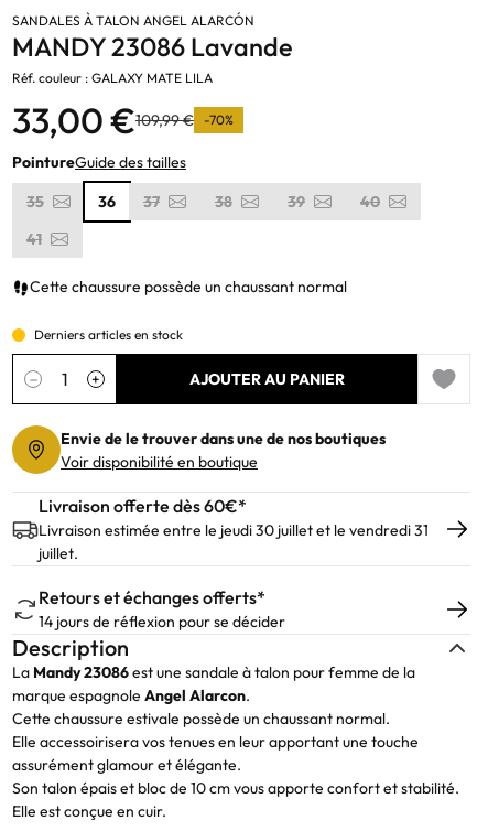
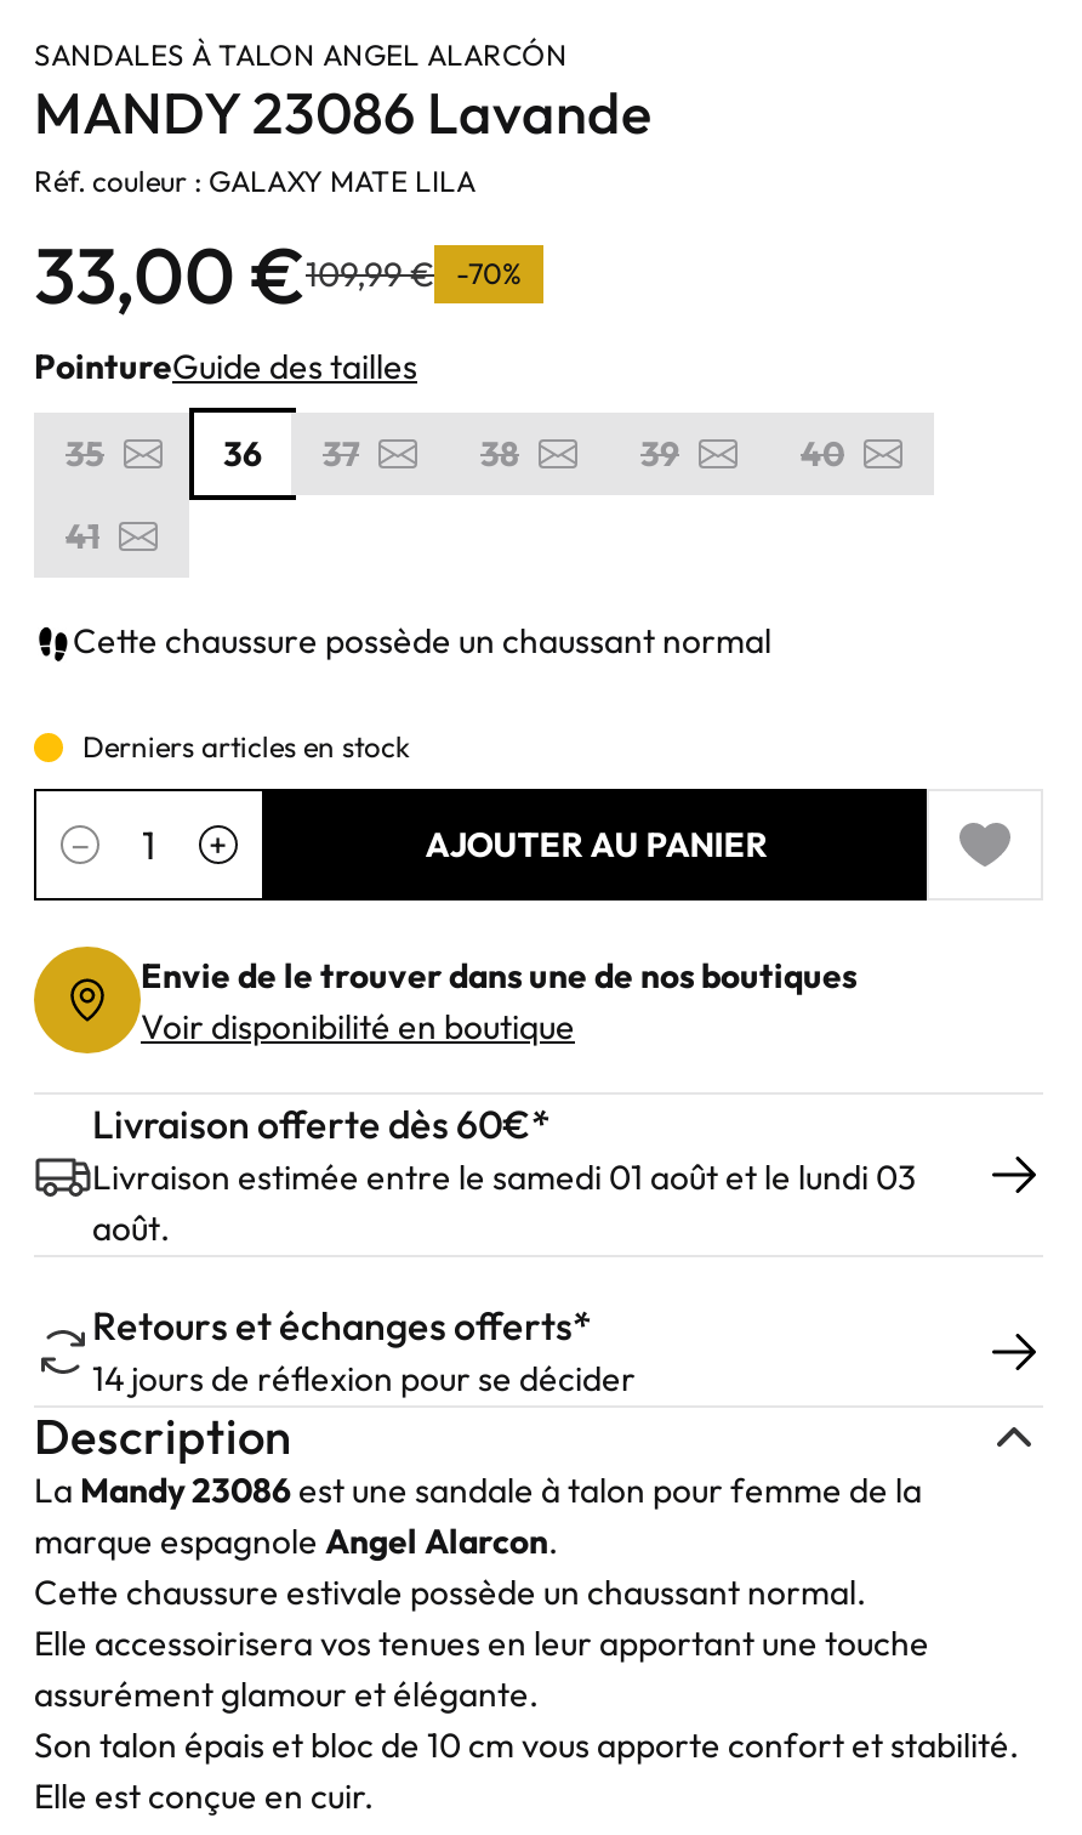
[39,520,429,563] Livraison estimée entre le jeudi 30 juillet et le vendredi 31 | juillet. -> [92,1155,917,1250] Livraison estimée entre le samedi 01 août et le lundi 03 | août.

